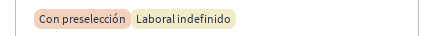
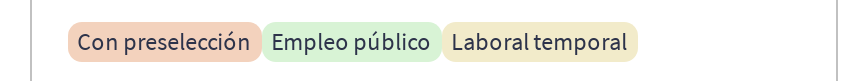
[136,11,231,26] Laboral indefinido -> [271,27,627,57] Empleo público | Laboral temporal

